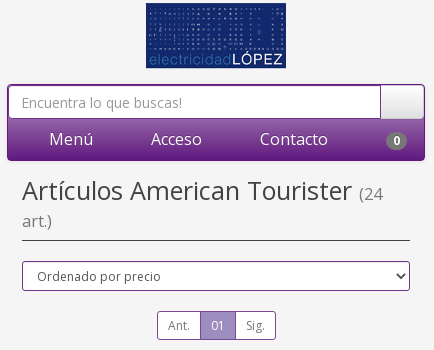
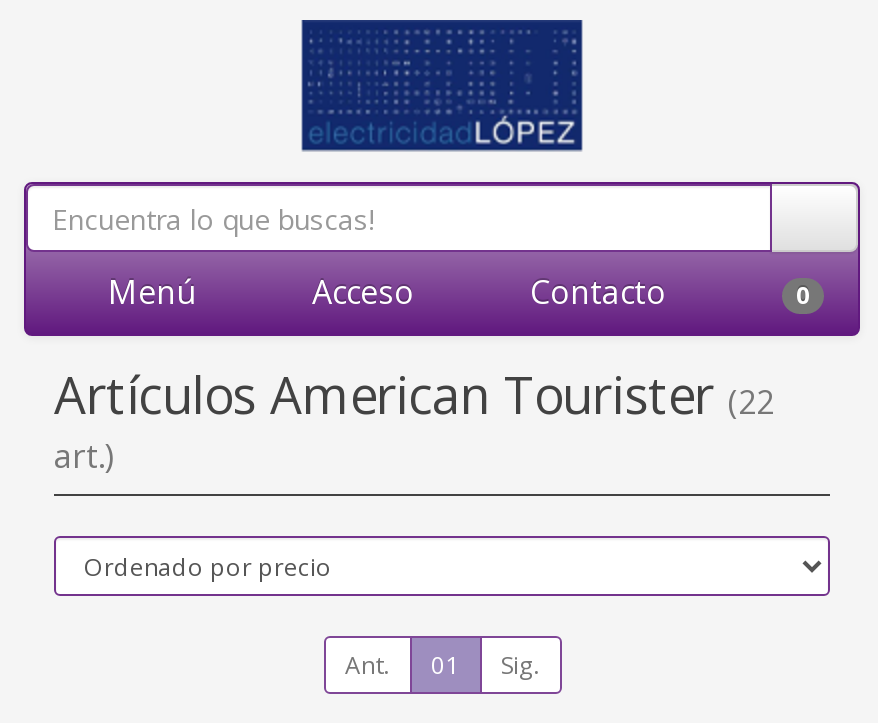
[22,173,382,207] Artículos American Tourister (24 -> [54,360,774,428] Artículos American Tourister (22

